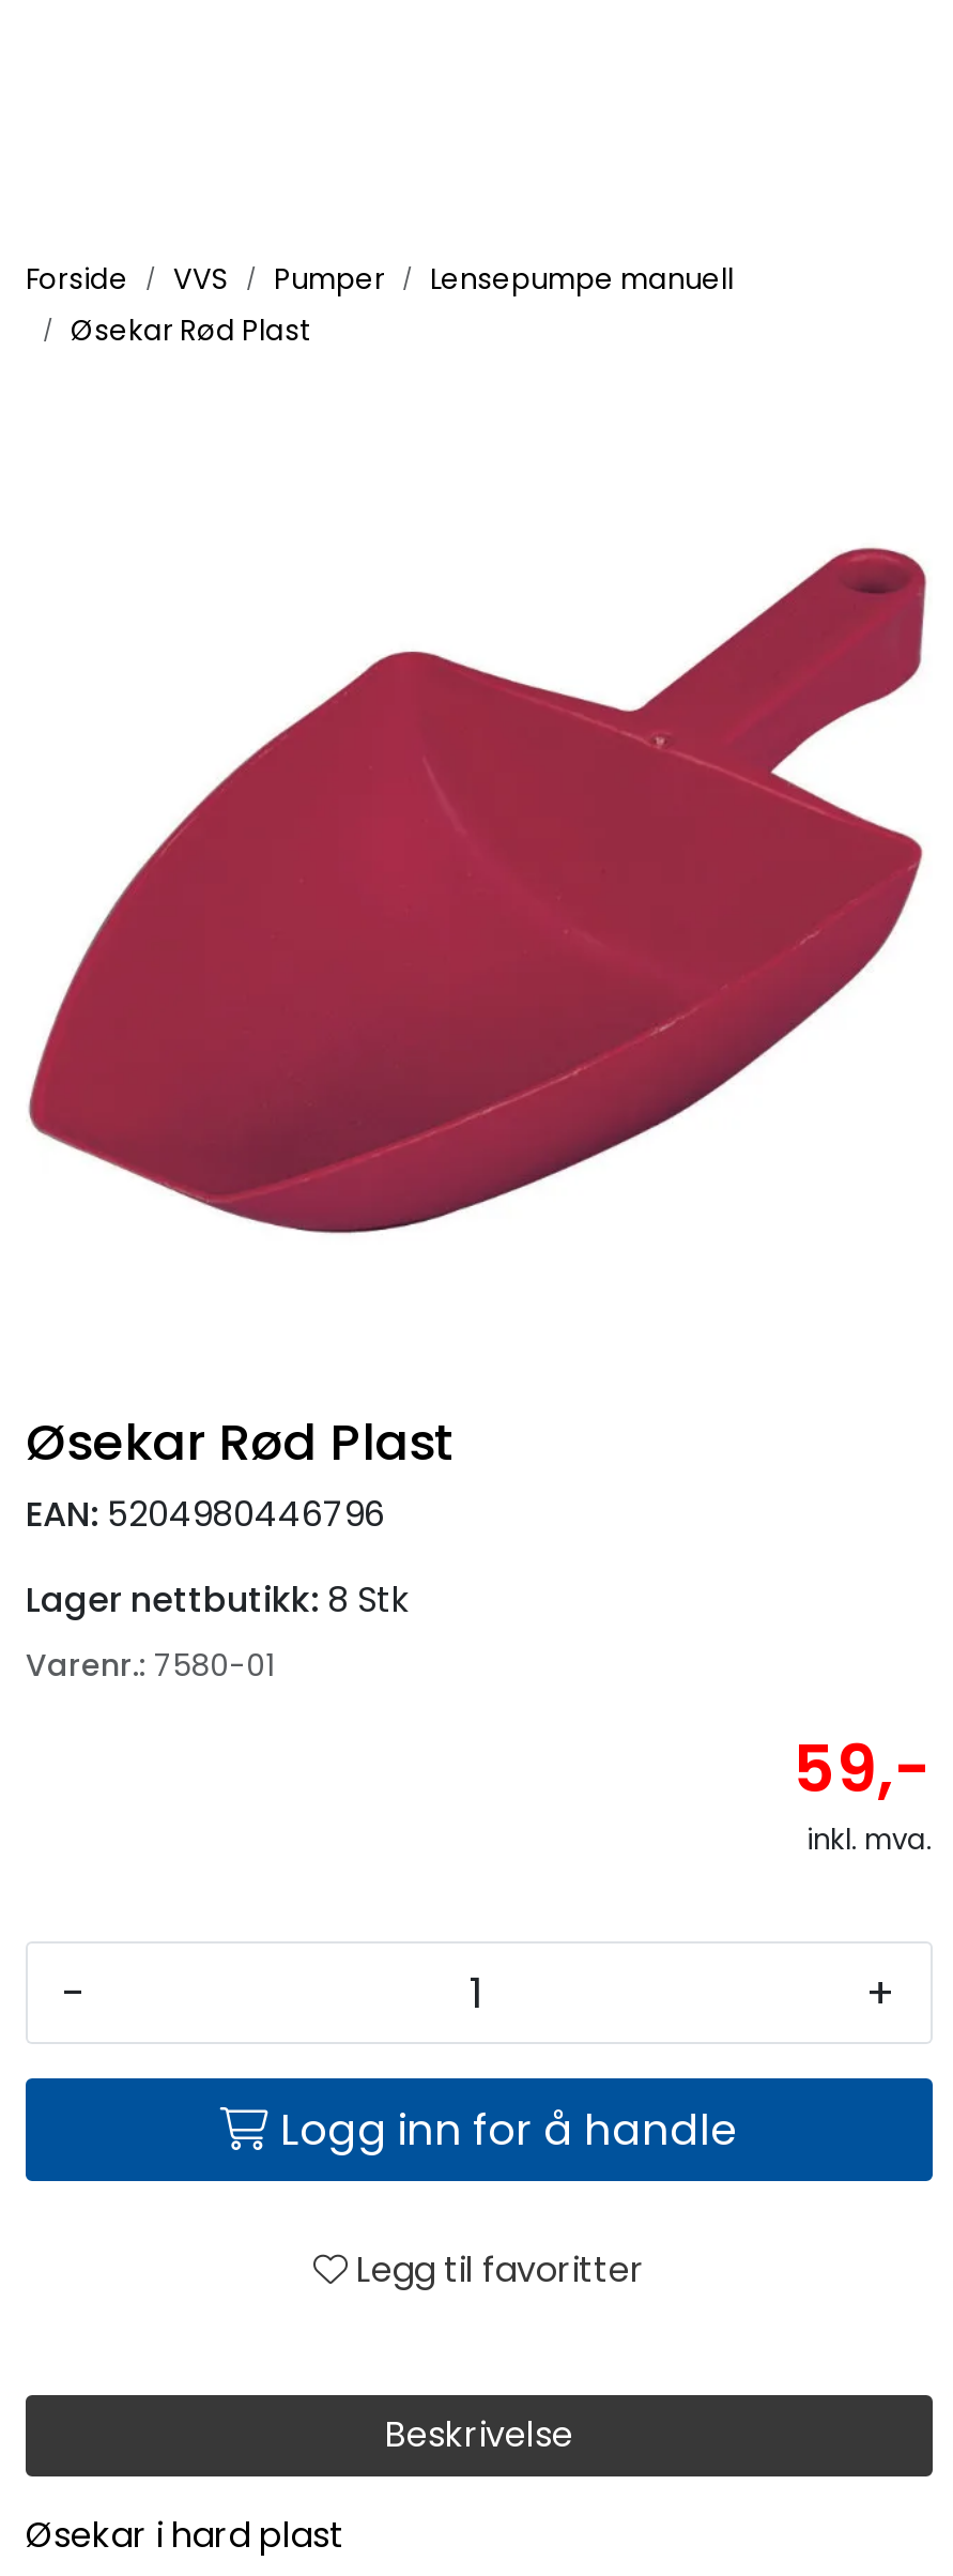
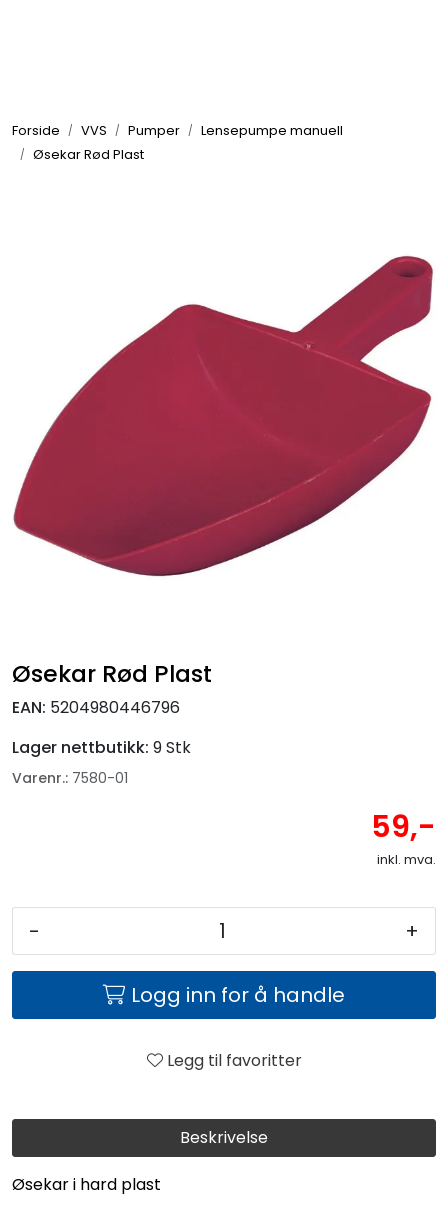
[26,1574,411,1624] Lager nettbutikk: 8 Stk -> [12,736,191,759] Lager nettbutikk: 9 Stk

